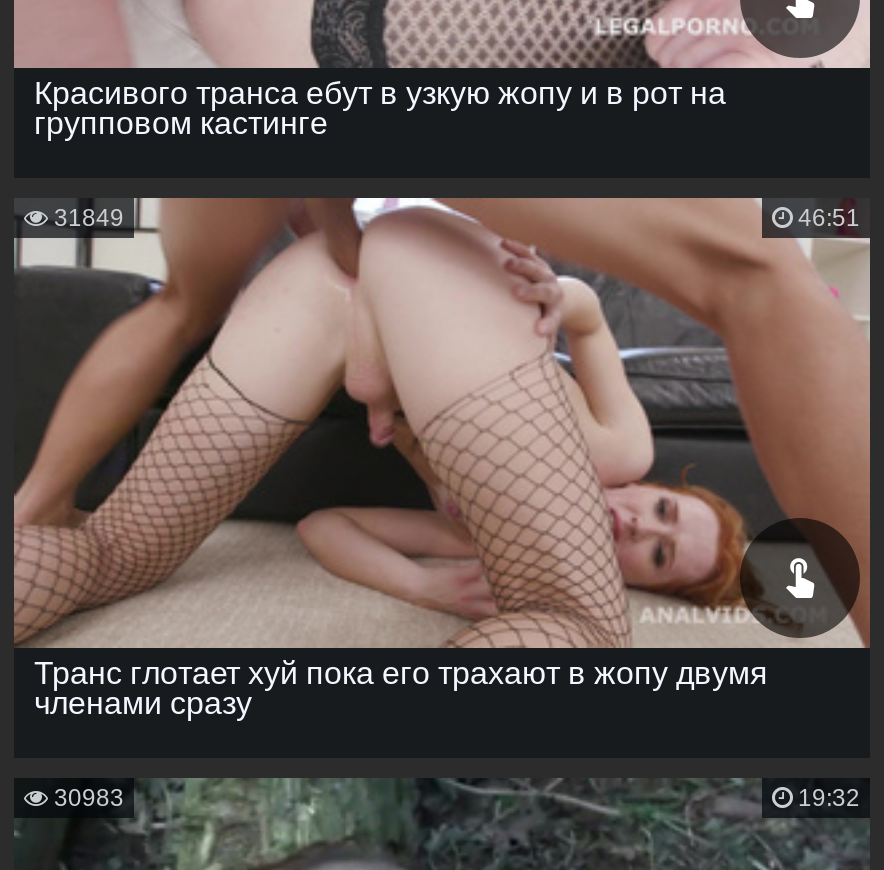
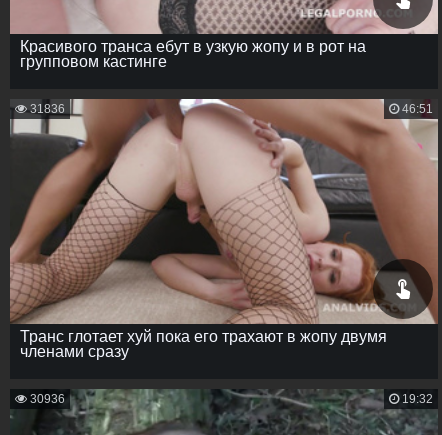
[48,204,124,232] 31849 -> [27,102,65,116] 31836
[48,784,124,812] 30983 -> [27,392,65,406] 30936

